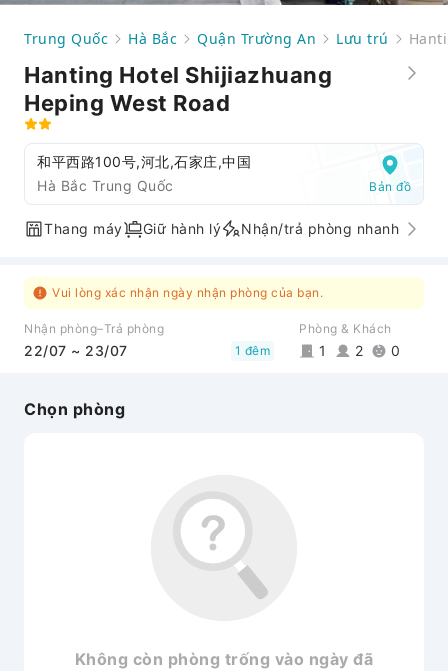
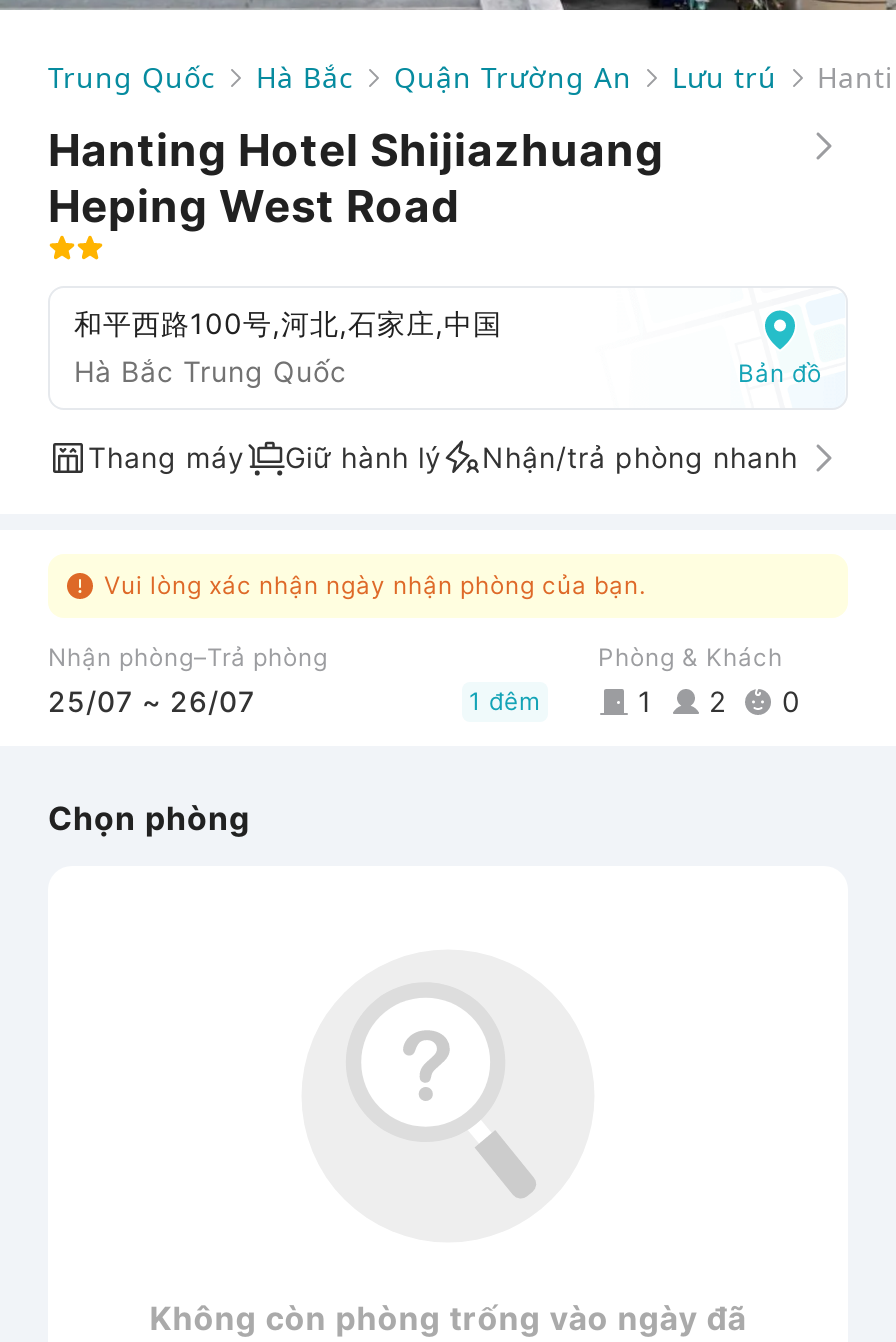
[24,342,127,359] 22/07 ~ 23/07 -> [48,684,255,718] 25/07 ~ 26/07

